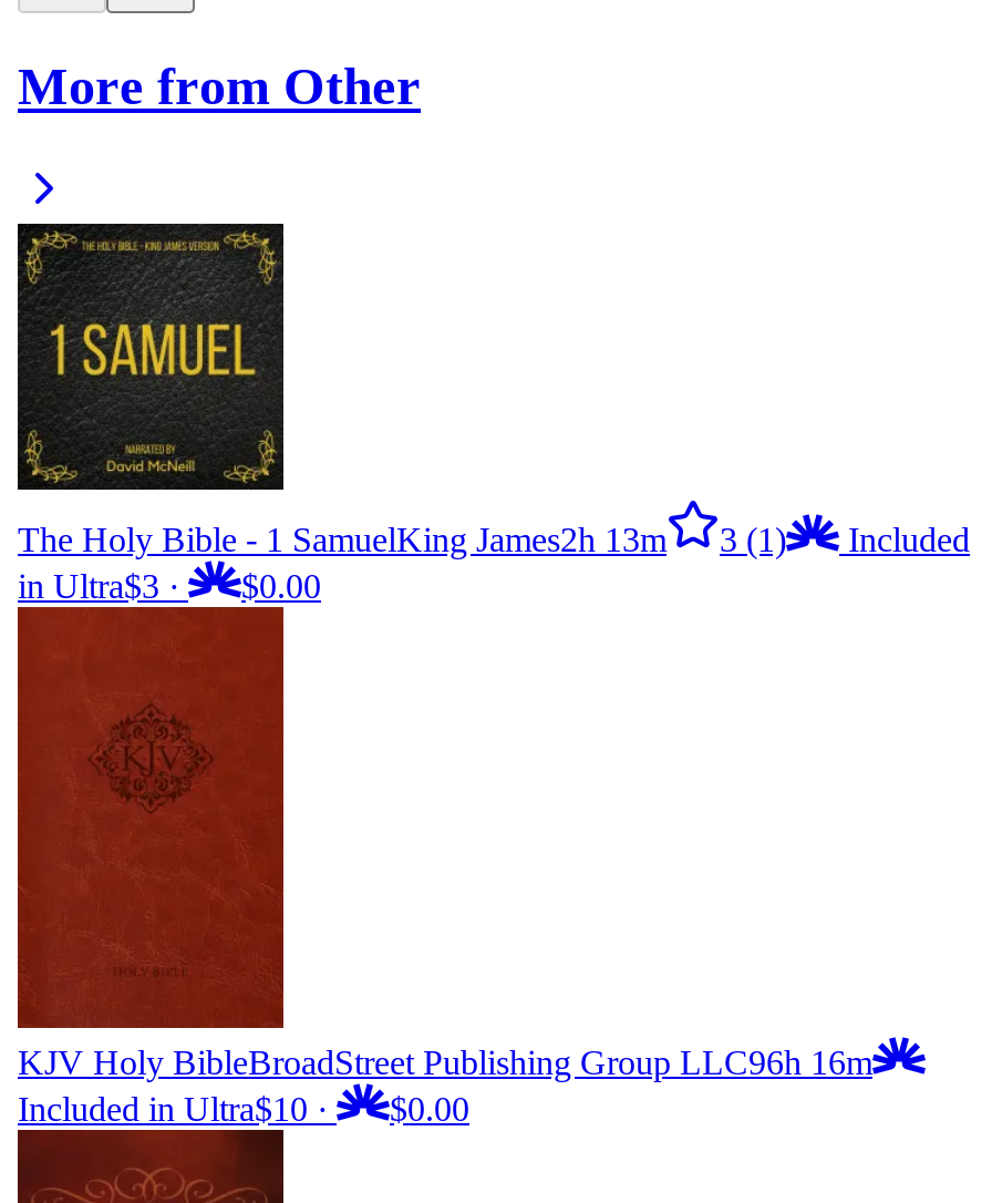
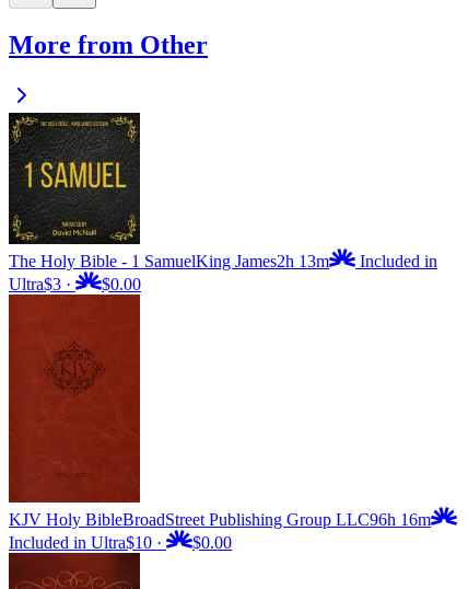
[18,520,970,604] 3 (1) | Included | in Ultra$3 · -> [9,251,437,293] Included in | Ultra$3 ·

